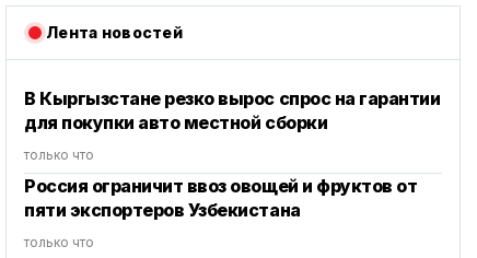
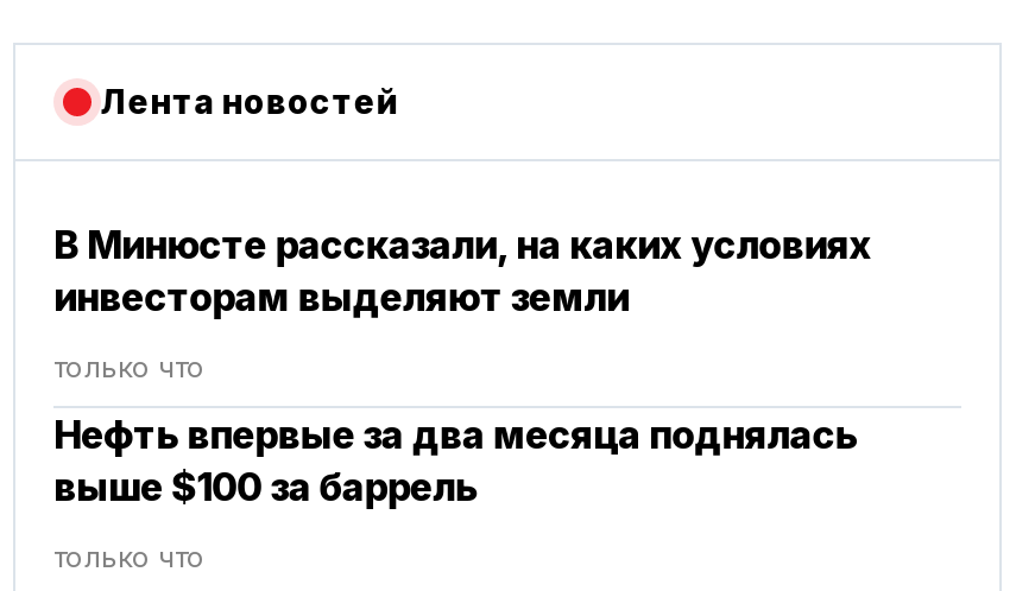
[24,88,440,134] В Кыргызстане резко вырос спрос на гарантии | для покупки авто местной сборки -> [53,221,872,321] В Минюсте рассказали, на каких условиях | инвесторам выделяют земли
[24,175,417,221] Россия ограничит ввоз овощей и фруктов от | пяти экспортеров Узбекистана -> [53,411,857,511] Нефть впервые за два месяца поднялась | выше $100 за баррель

